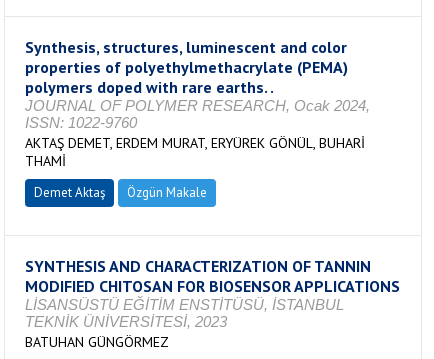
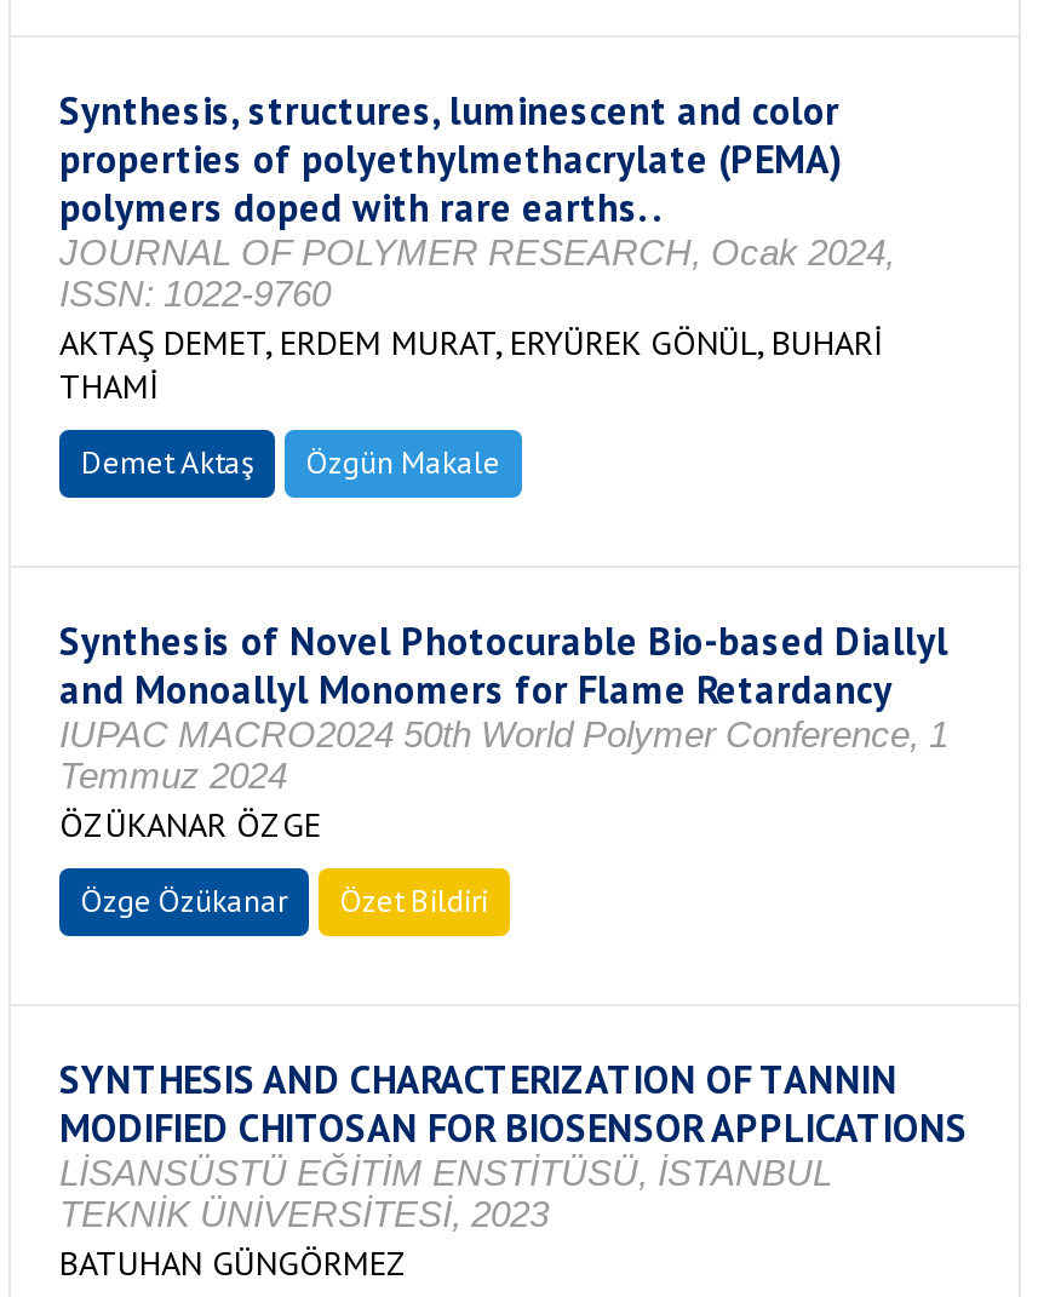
none -> [59,616,948,922] Synthesis of Novel Photocurable Bio-based Diallyl | and Monoallyl Monomers for Flame Retardancy | IUPAC MACRO2024 50th World Polymer Conference, 1 | Temmuz 2024 | ÖZÜKANAR ÖZGE | Özge Özükanar | Özet Bildiri

